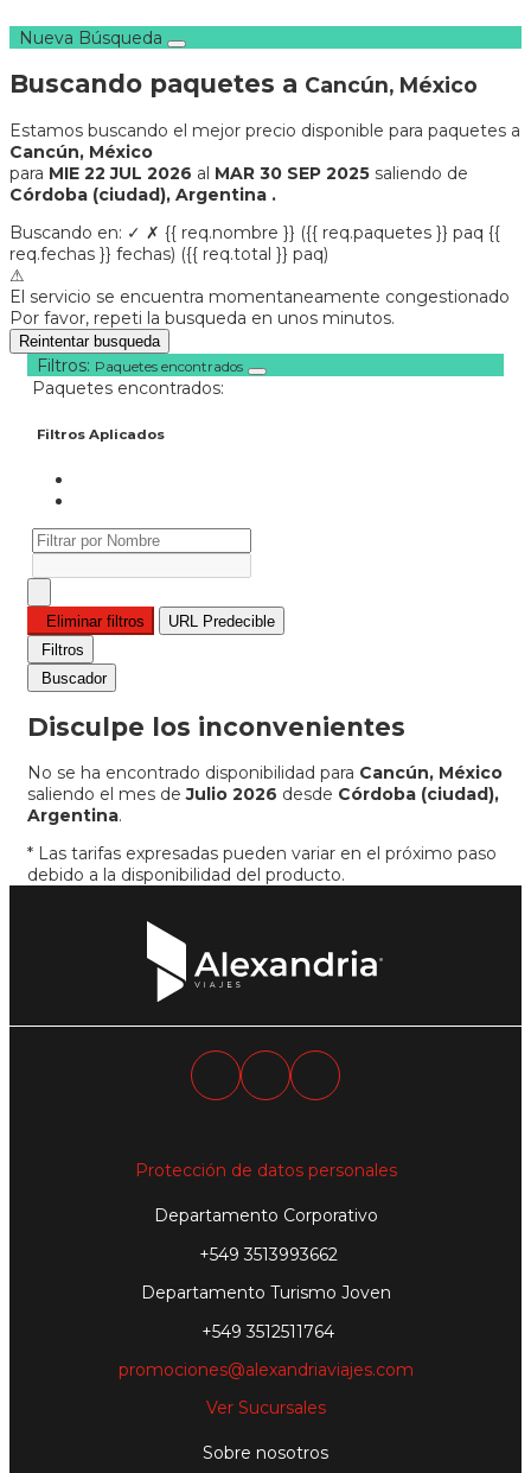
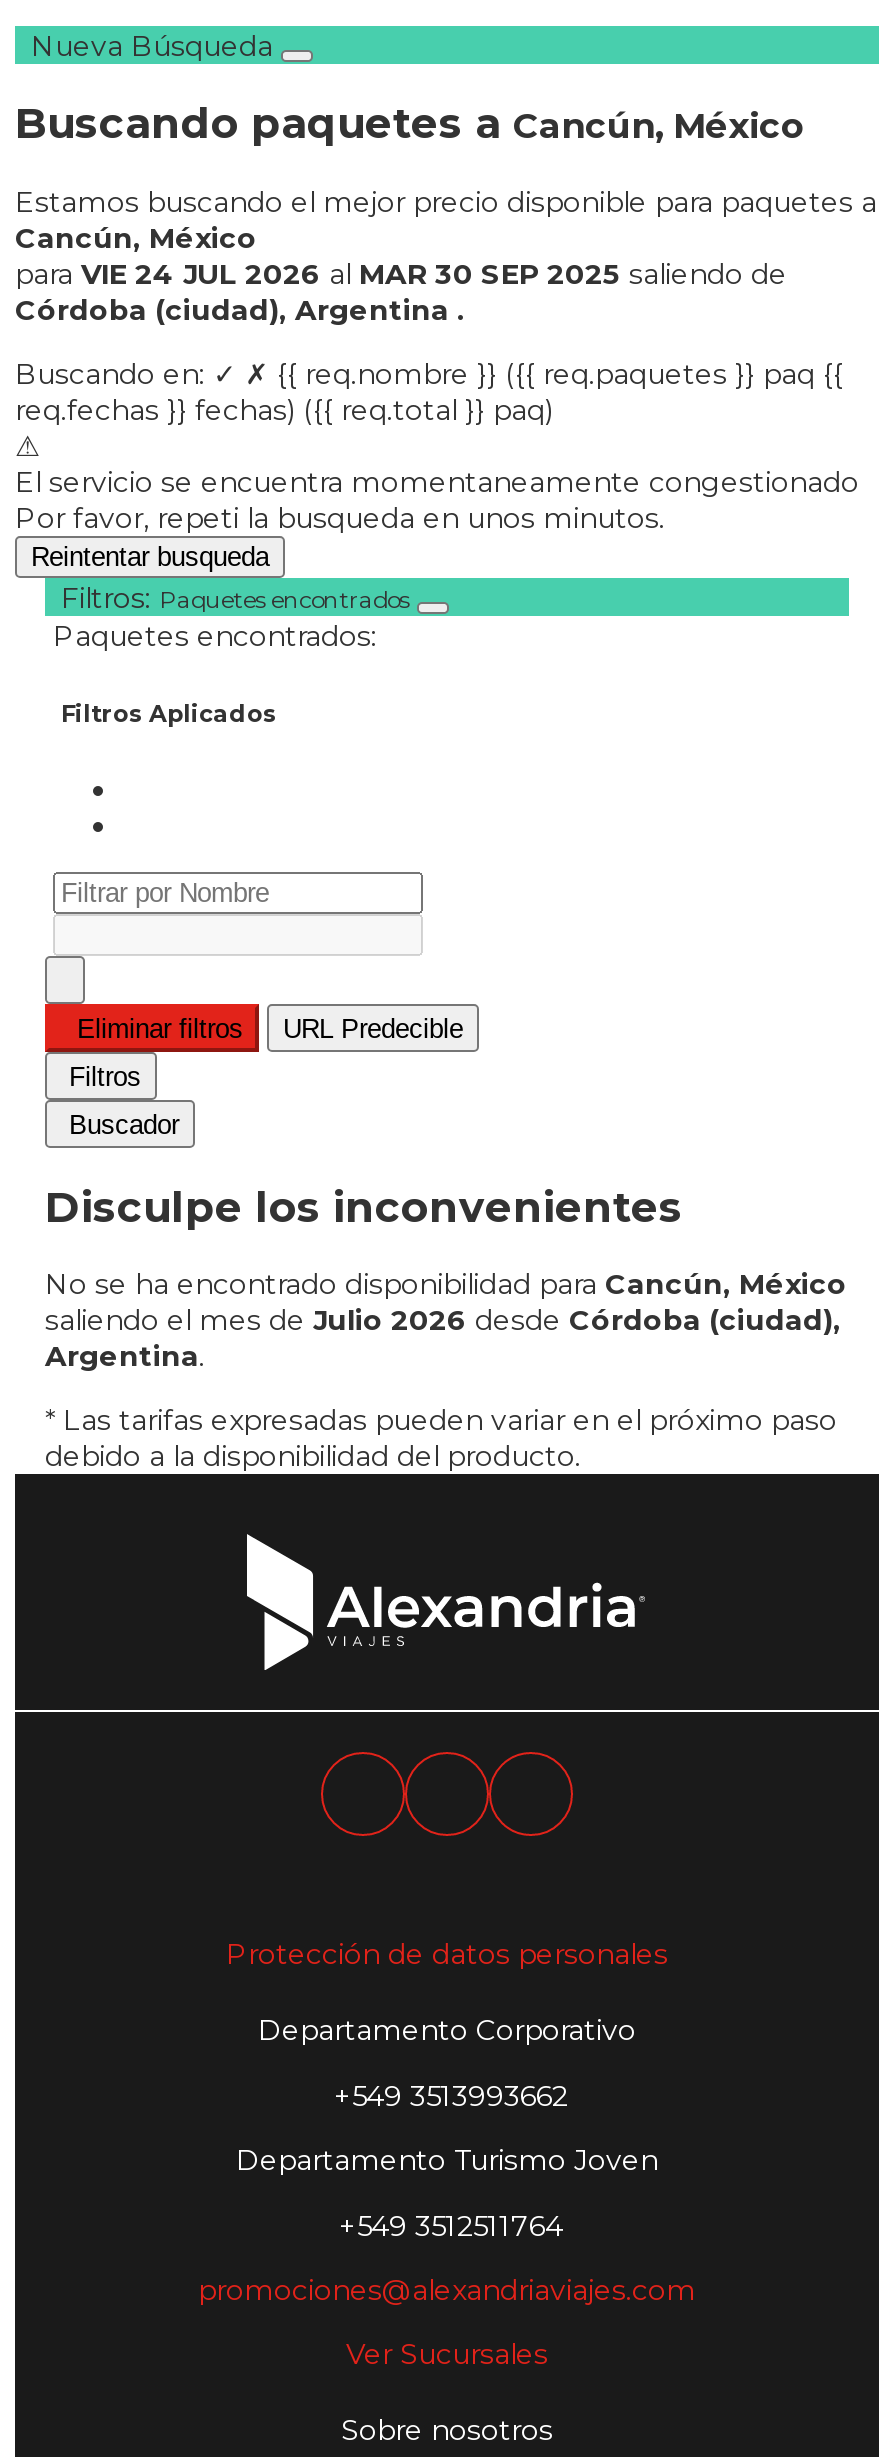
[9,162,468,184] para MIE 22 JUL 2026 al MAR 30 SEP 2025 saliendo de -> [15,256,787,292] para VIE 24 JUL 2026 al MAR 30 SEP 2025 saliendo de

